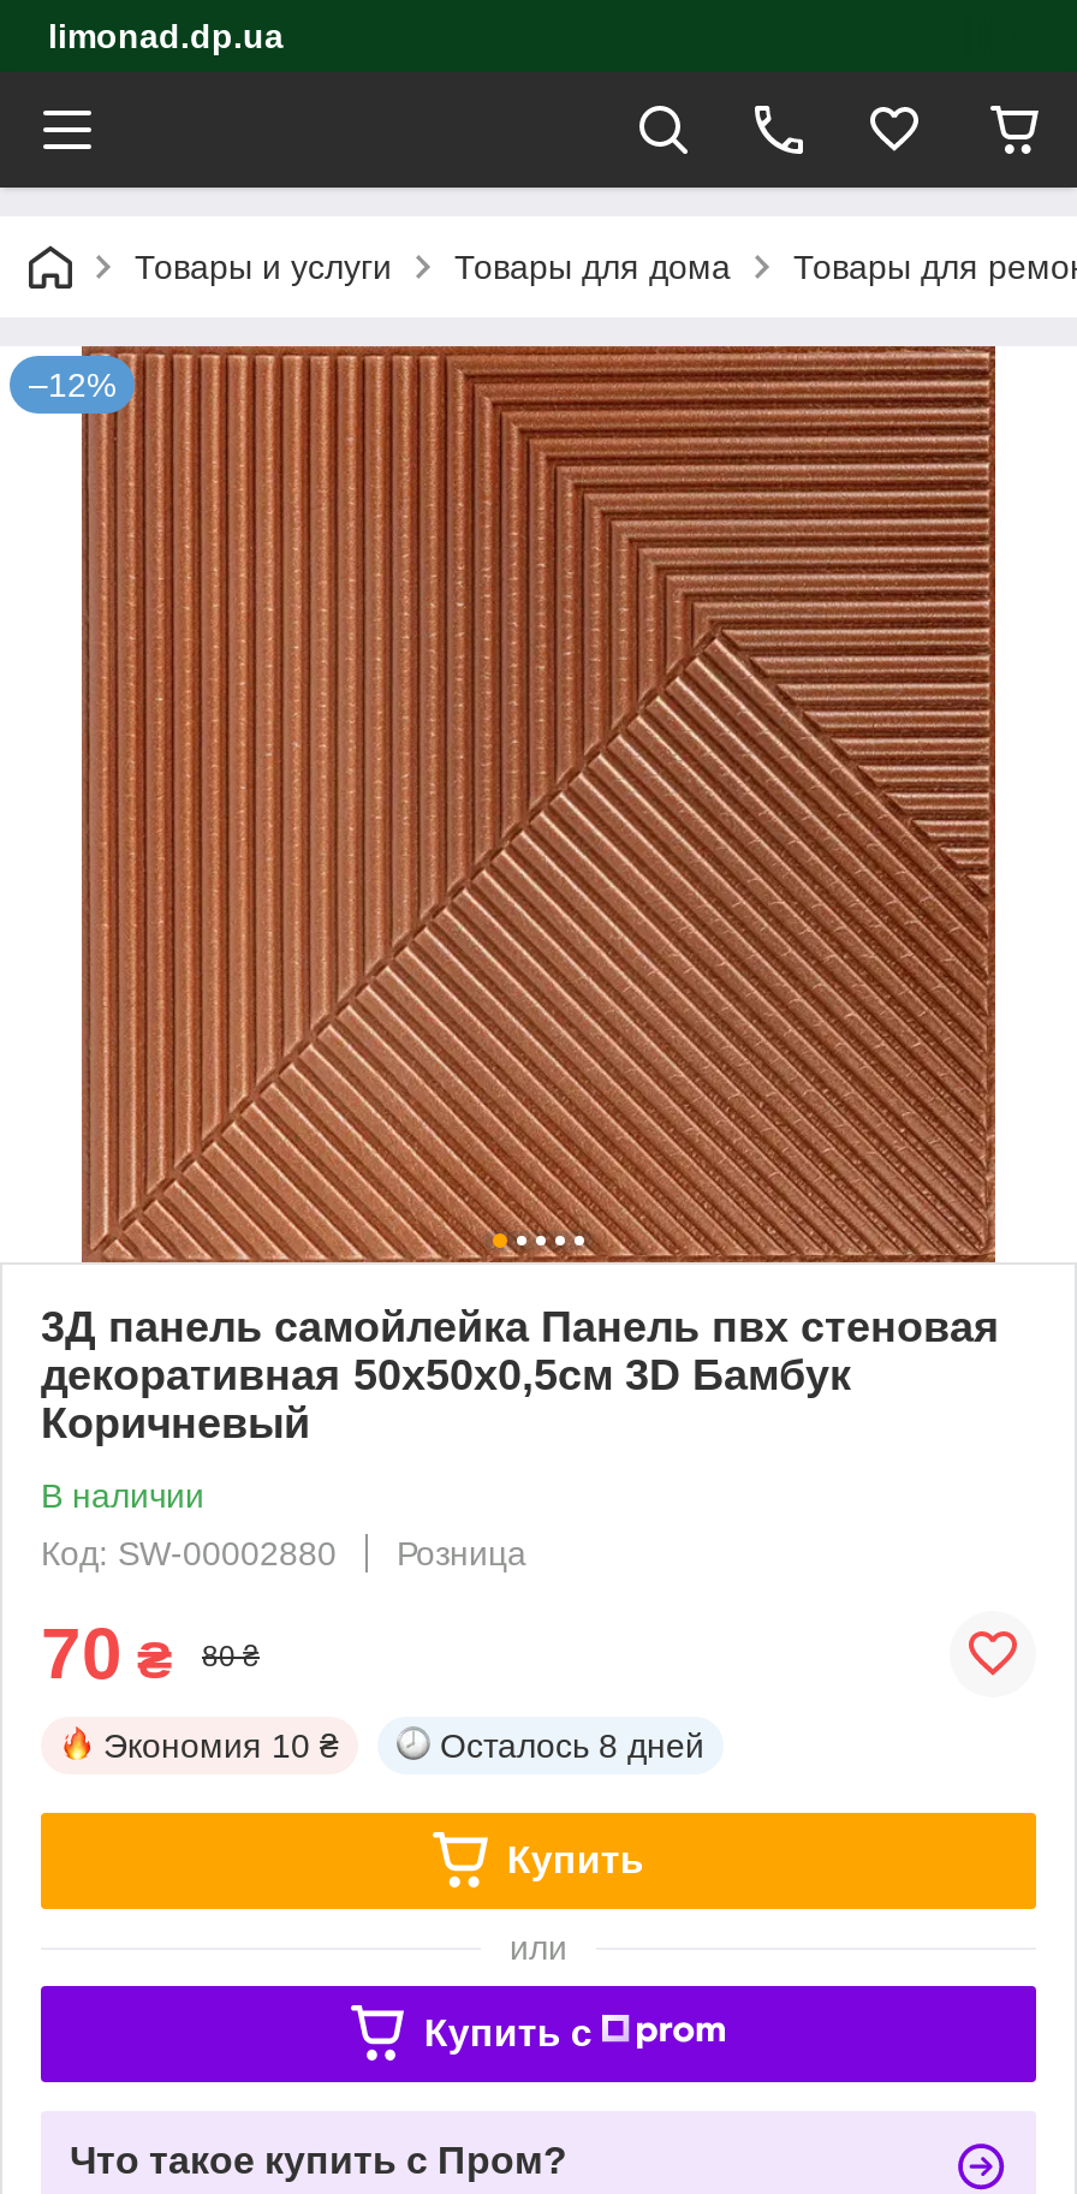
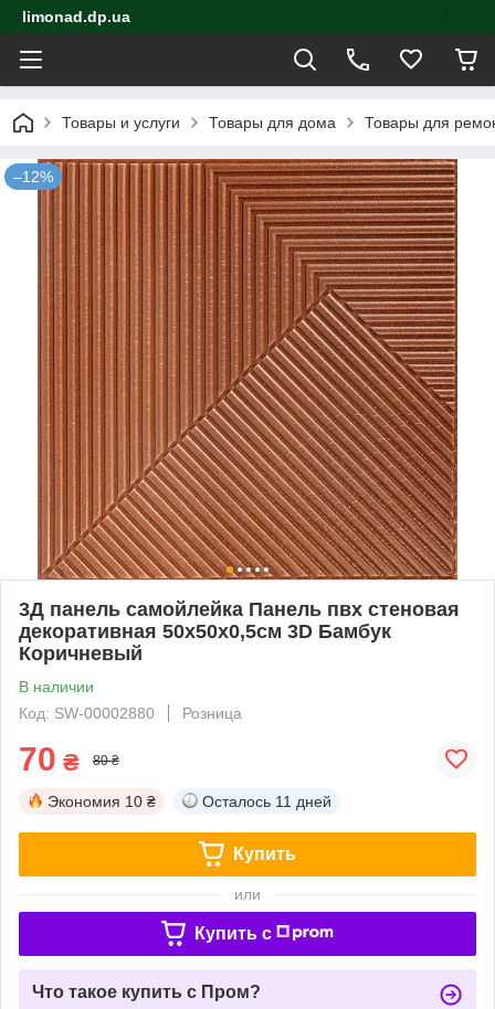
[440,1726,704,1764] Осталось 8 дней -> [202,792,331,810] Осталось 11 дней

